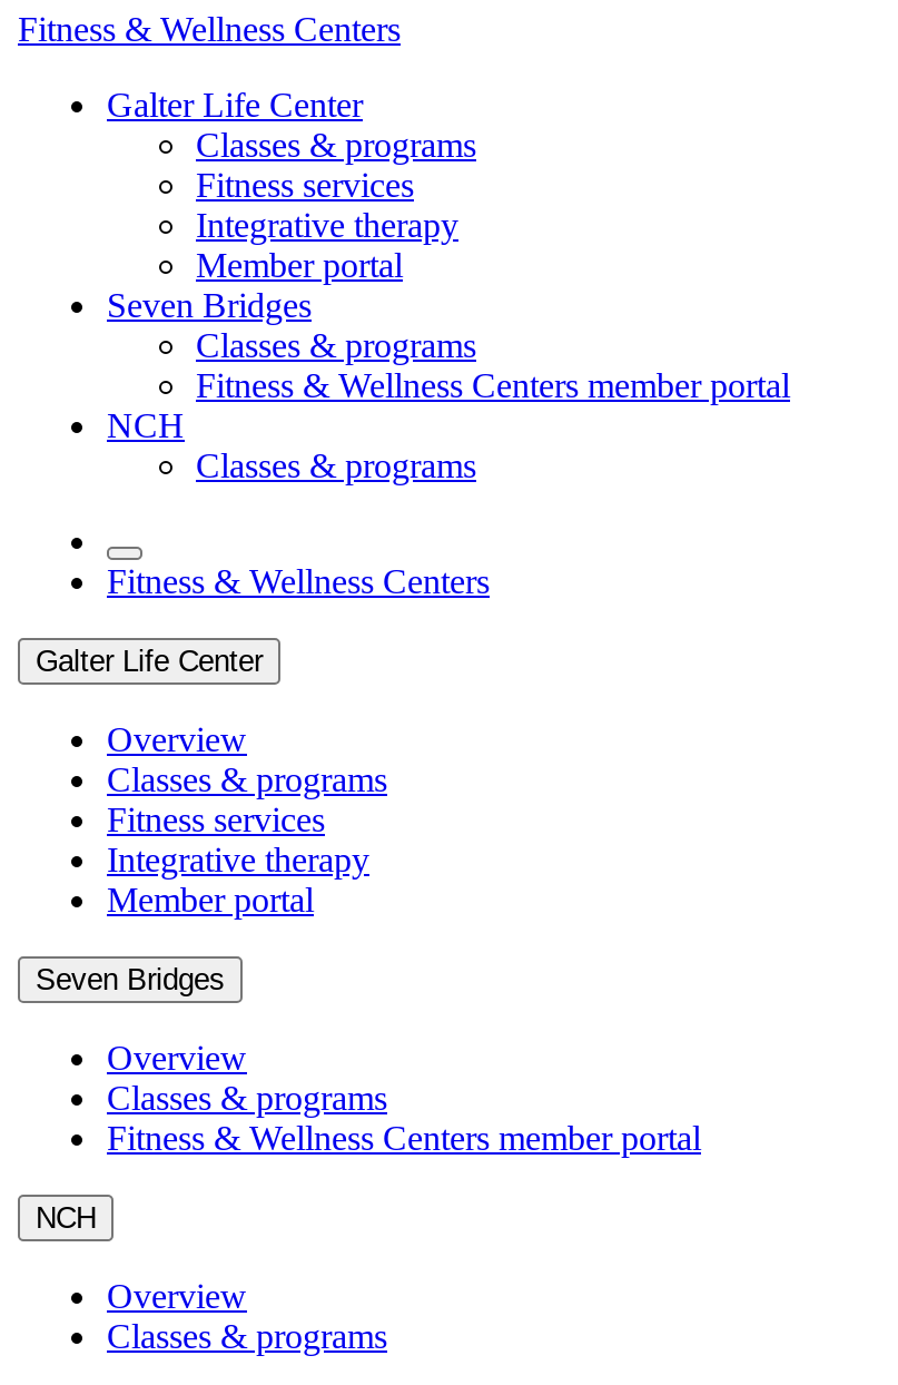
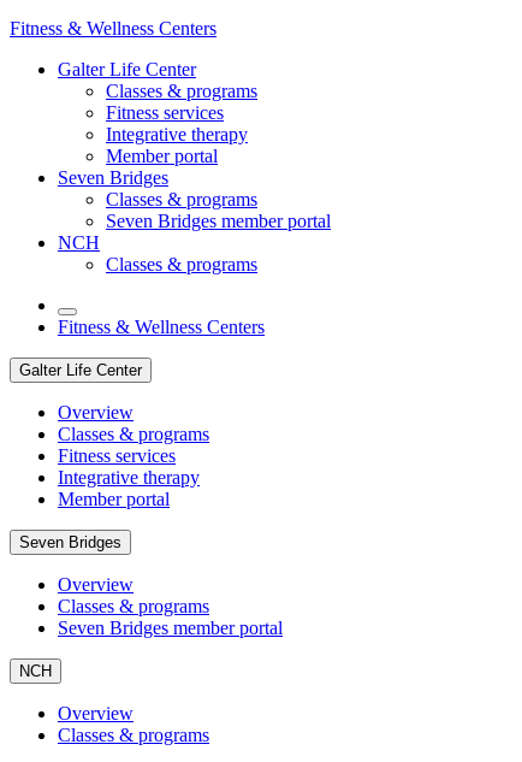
[196,367,790,404] Fitness & Wellness Centers member portal -> [106,211,331,231] Seven Bridges member portal
[107,1119,701,1157] Fitness & Wellness Centers member portal -> [58,618,283,638] Seven Bridges member portal

